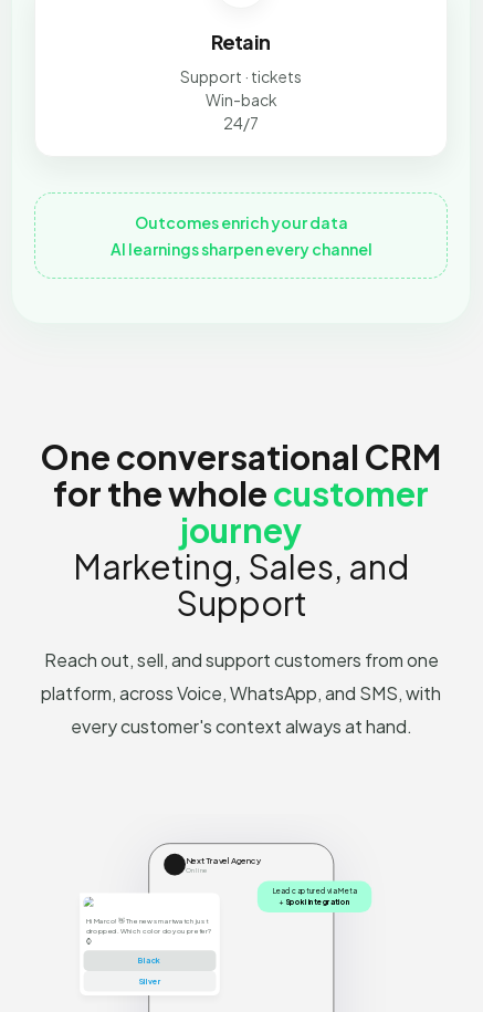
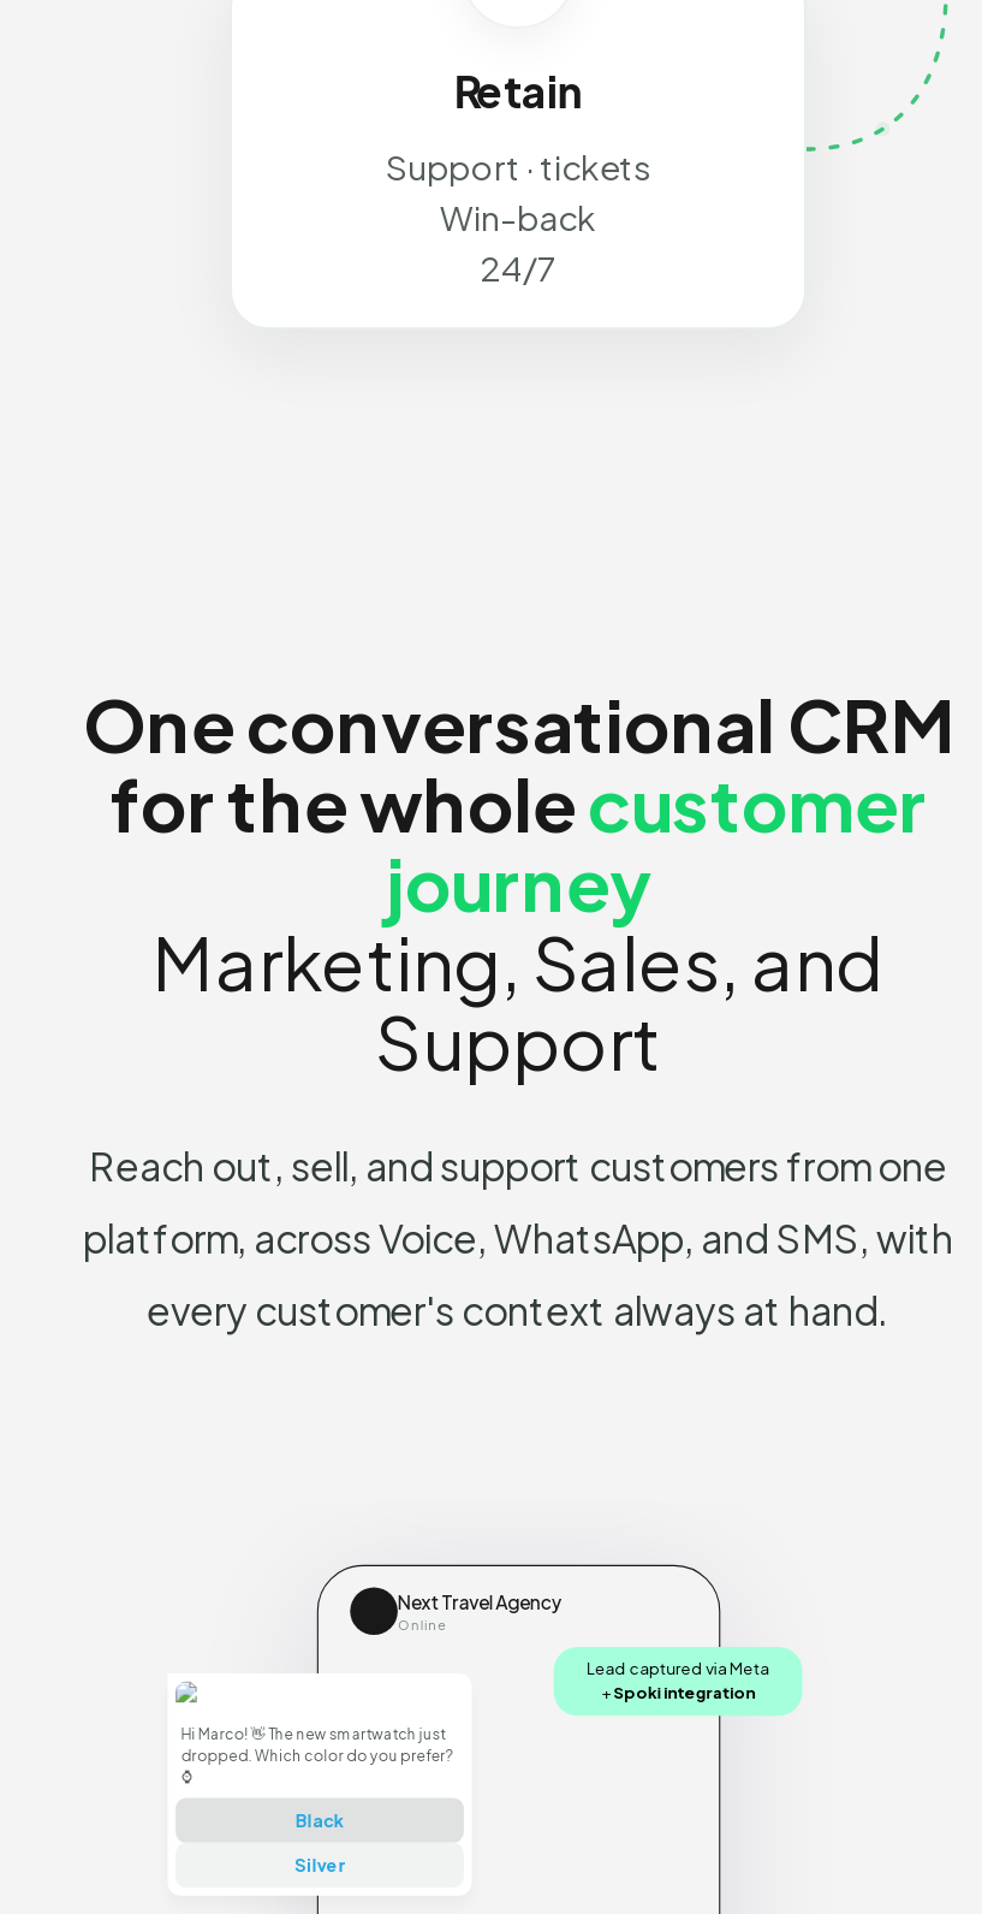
[110,212,372,258] Outcomes enrich your data | AI learnings sharpen every channel -> none

